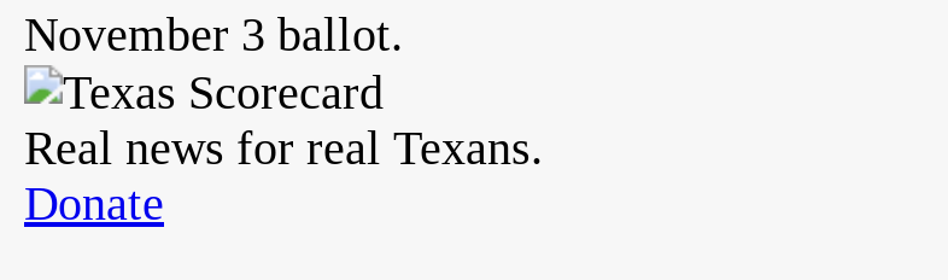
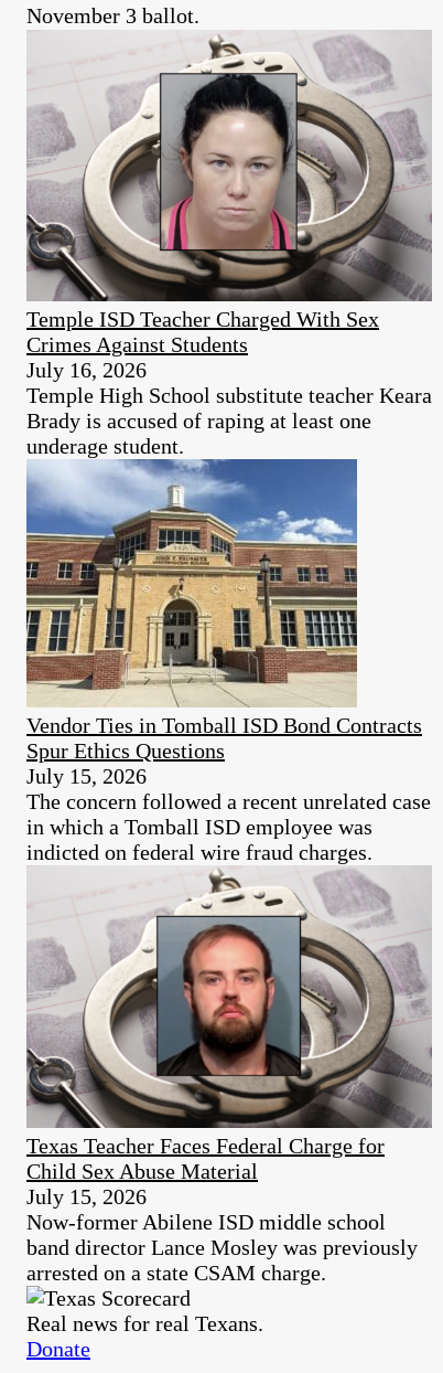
none -> [25,30,433,458] [image] | Temple ISD Teacher Charged With Sex | Crimes Against Students | July 16, 2026 | Temple High School substitute teacher Keara | Brady is accused of raping at least one | underage student.
none -> [25,458,431,864] [image] | Vendor Ties in Tomball ISD Bond Contracts | Spur Ethics Questions | July 15, 2026 | The concern followed a recent unrelated case | in which a Tomball ISD employee was | indicted on federal wire fraud charges.
none -> [25,865,433,1285] [image] | Texas Teacher Faces Federal Charge for | Child Sex Abuse Material | July 15, 2026 | Now-former Abilene ISD middle school | band director Lance Mosley was previously | arrested on a state CSAM charge.

